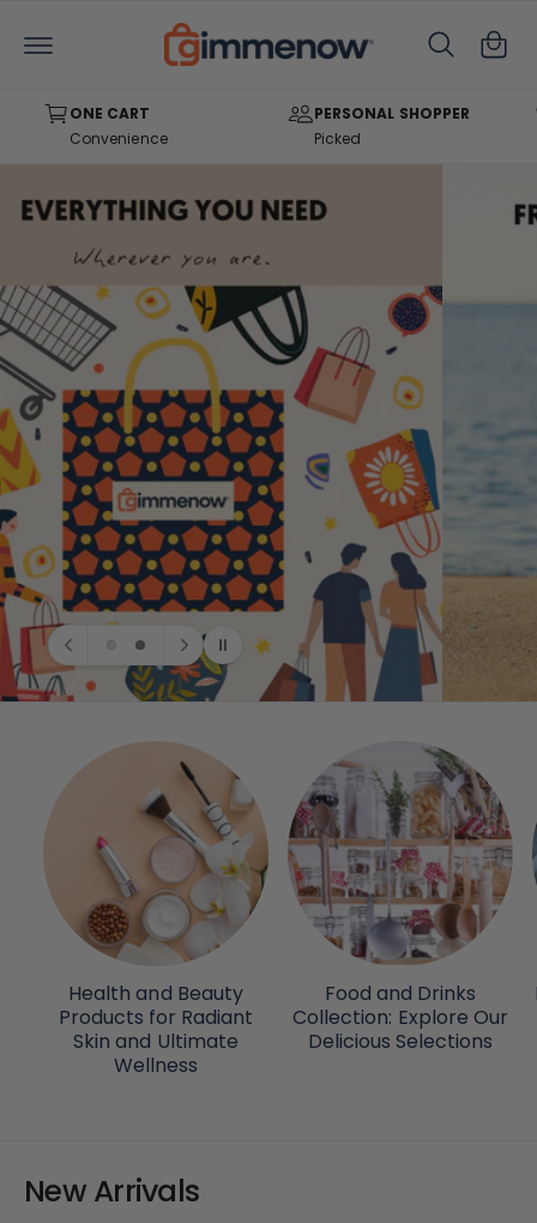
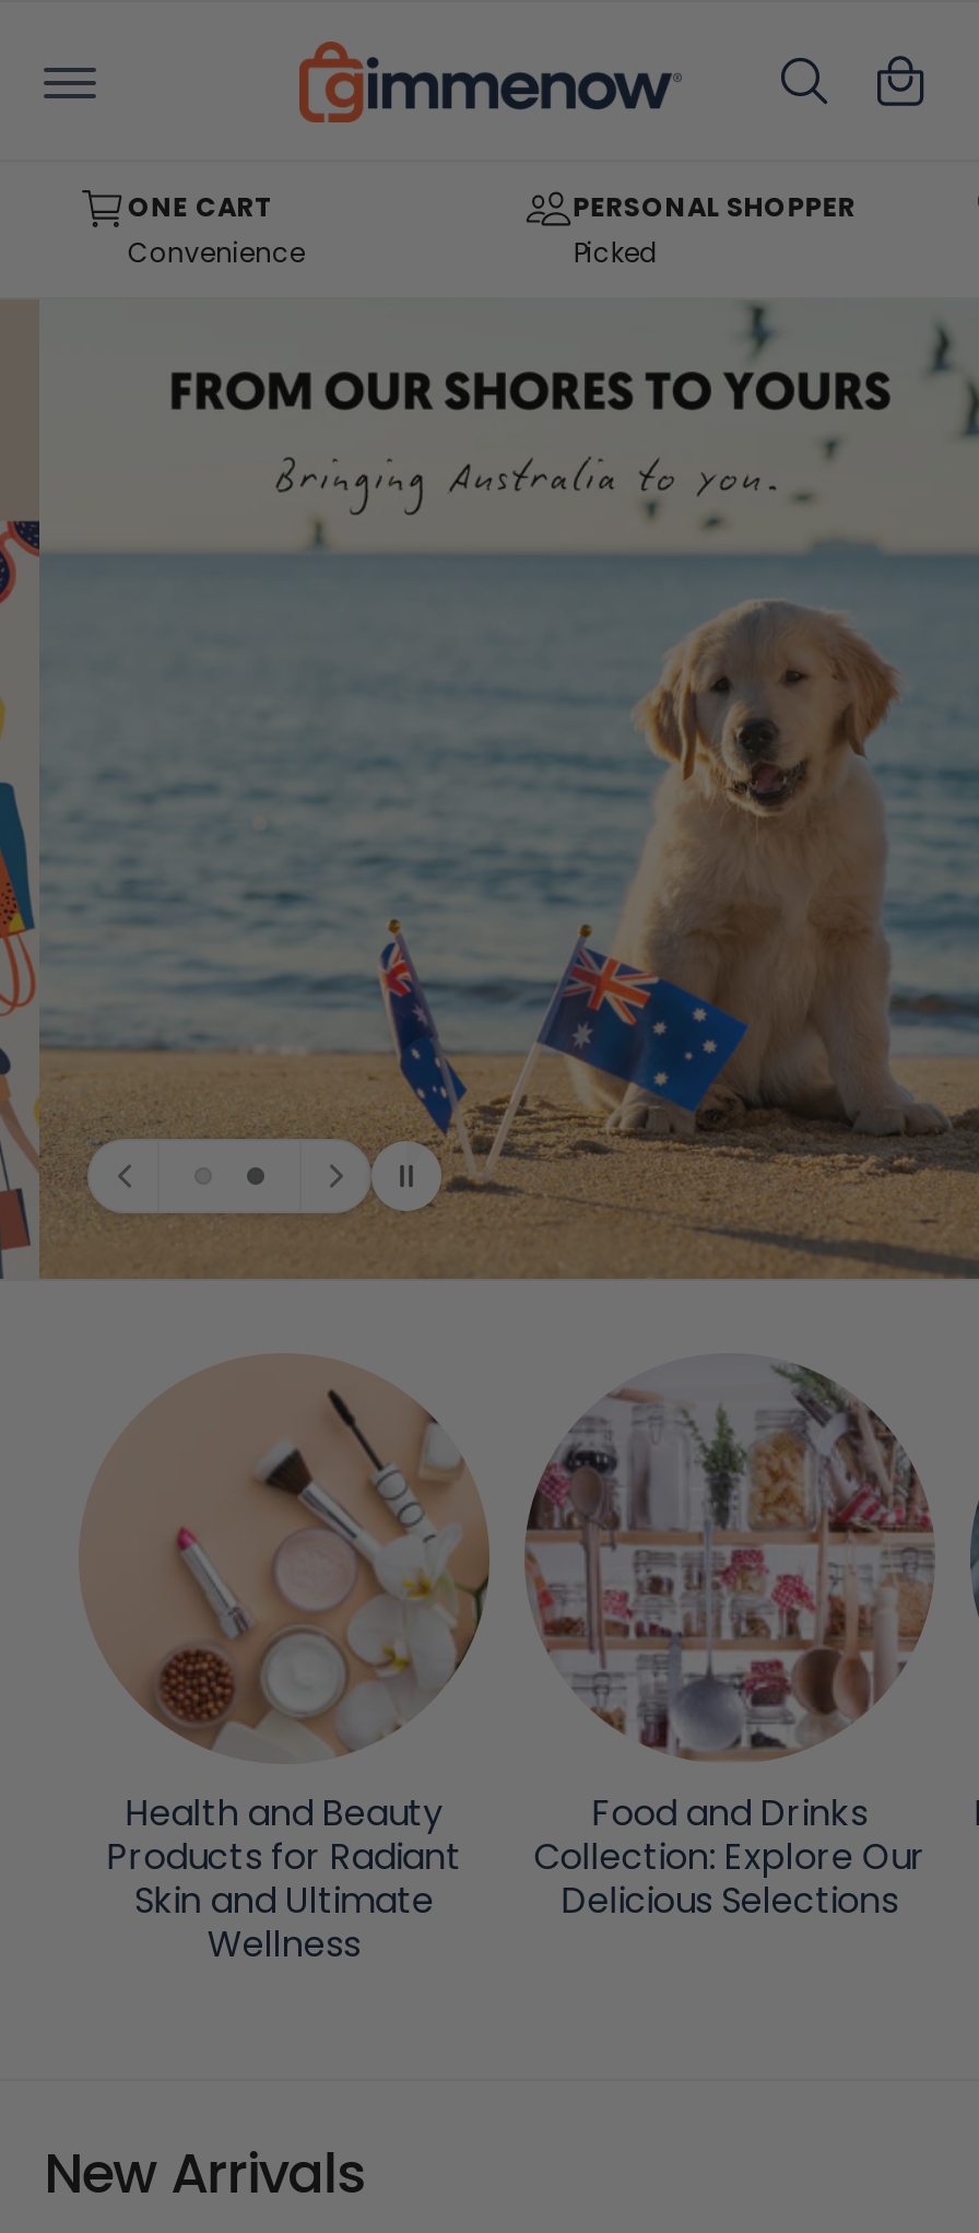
[4,164,533,703] [image] -> [7,302,972,1281] [image]

